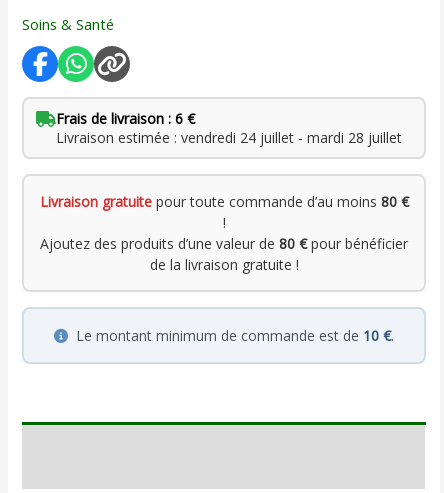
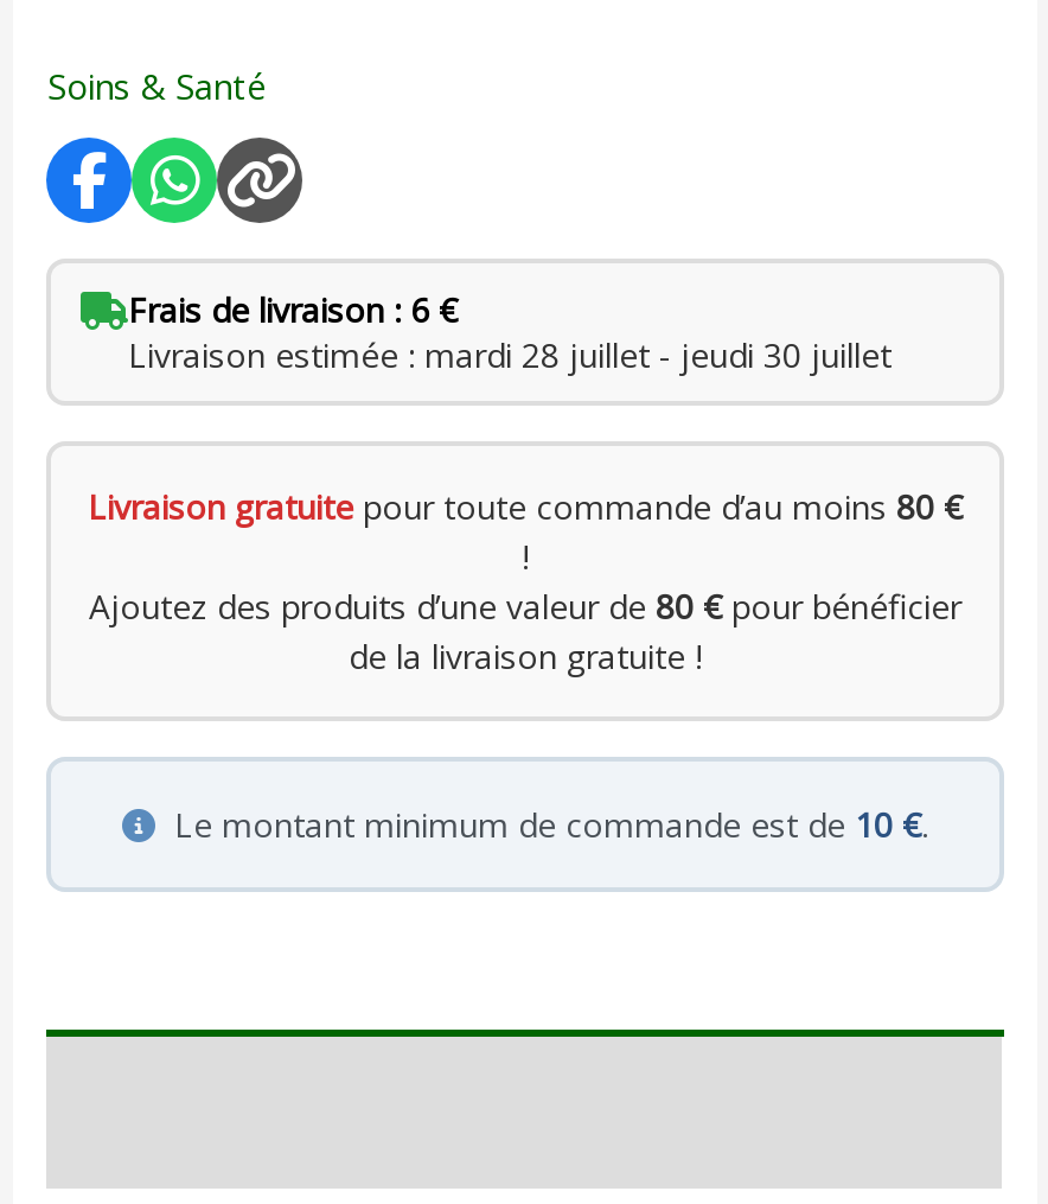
[56,128,402,147] Livraison estimée : vendredi 24 juillet - mardi 28 juillet -> [128,332,892,377] Livraison estimée : mardi 28 juillet - jeudi 30 juillet

